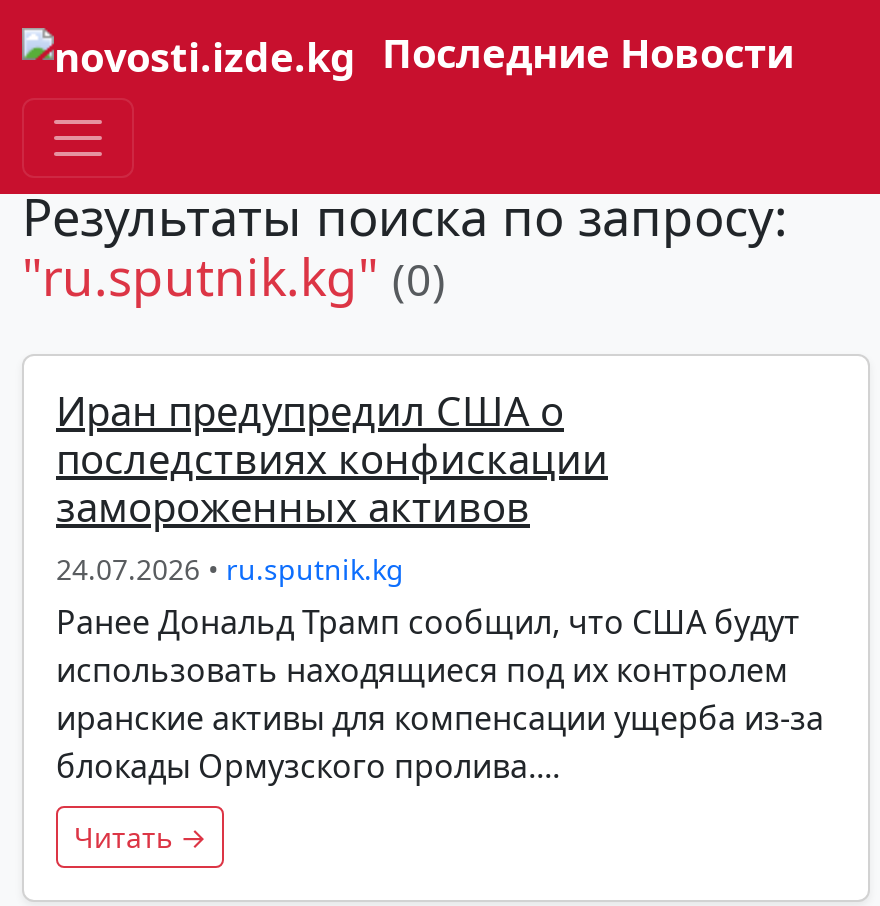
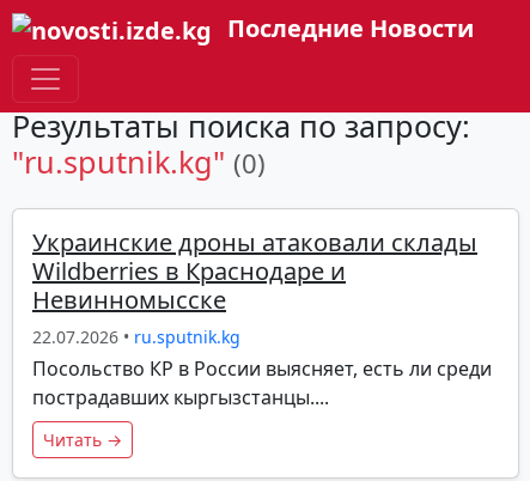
[56,384,824,788] Иран предупредил США о | последствиях конфискации | замороженных активов | 24.07.2026 • ru.sputnik.kg | Ранее Дональд Трамп сообщил, что США будут | использовать находящиеся под их контролем | иранские активы для компенсации ущерба из-за | блокады Ормузского пролива.... -> [32,226,492,410] Украинские дроны атаковали склады | Wildberries в Краснодаре и | Невинномысске | 22.07.2026 • ru.sputnik.kg | Посольство КР в России выясняет, есть ли среди | пострадавших кыргызстанцы....

